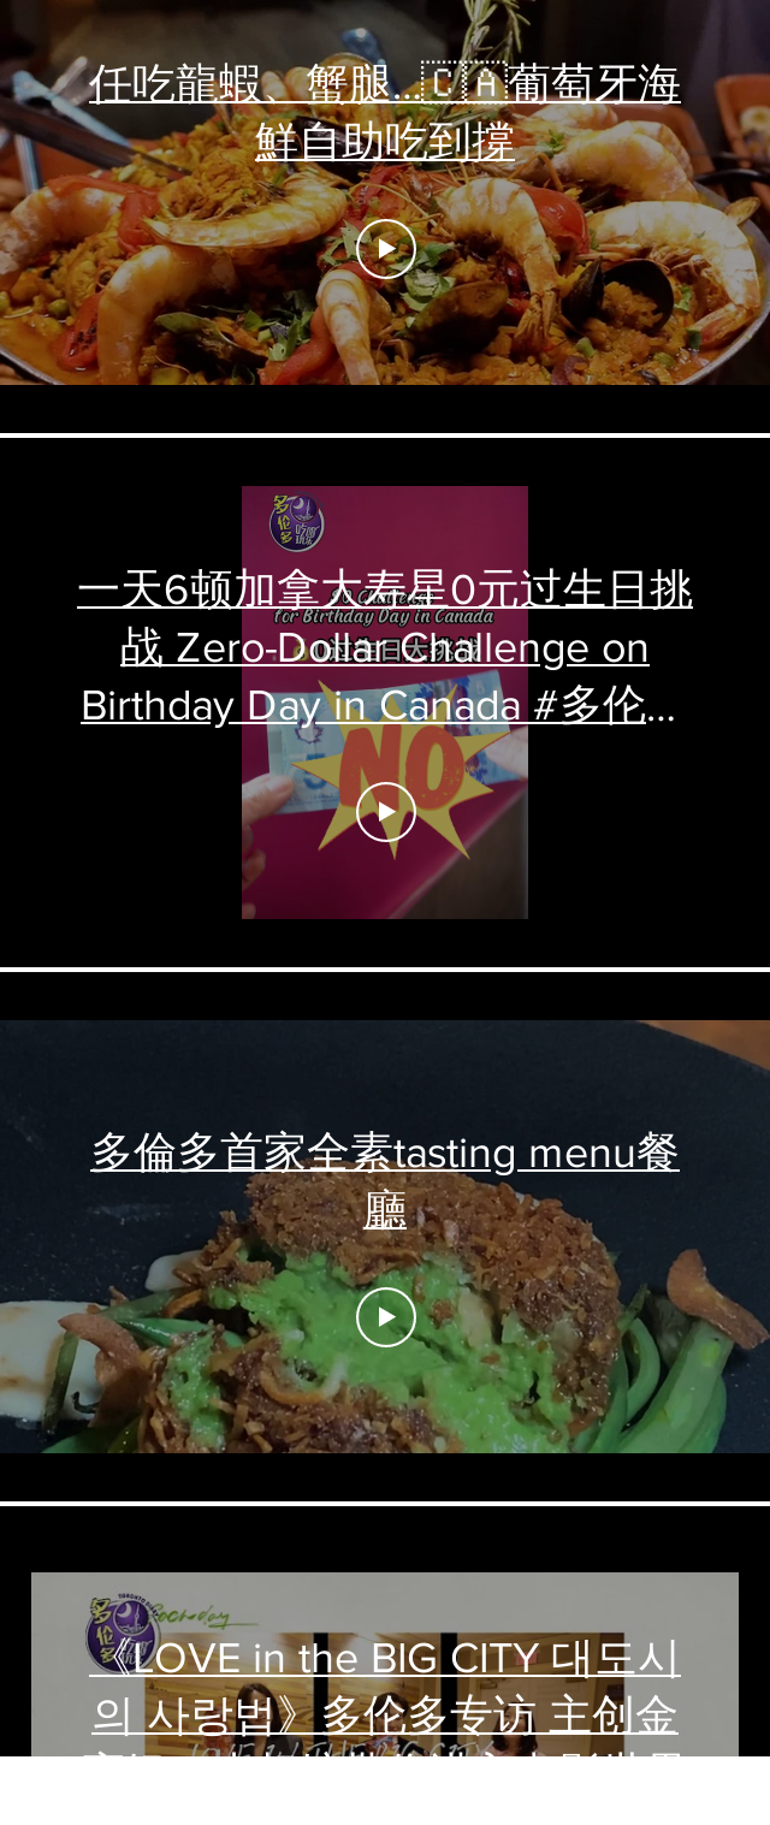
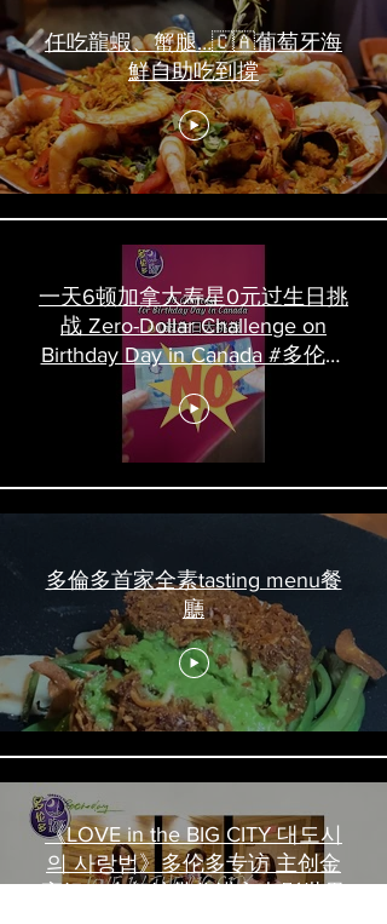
[7,1554,763,1756] [image] -> [4,781,383,883] [image]

